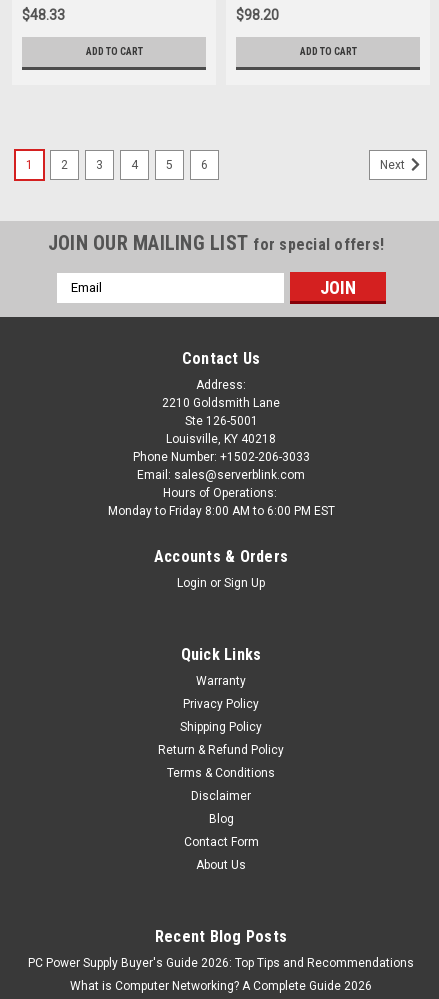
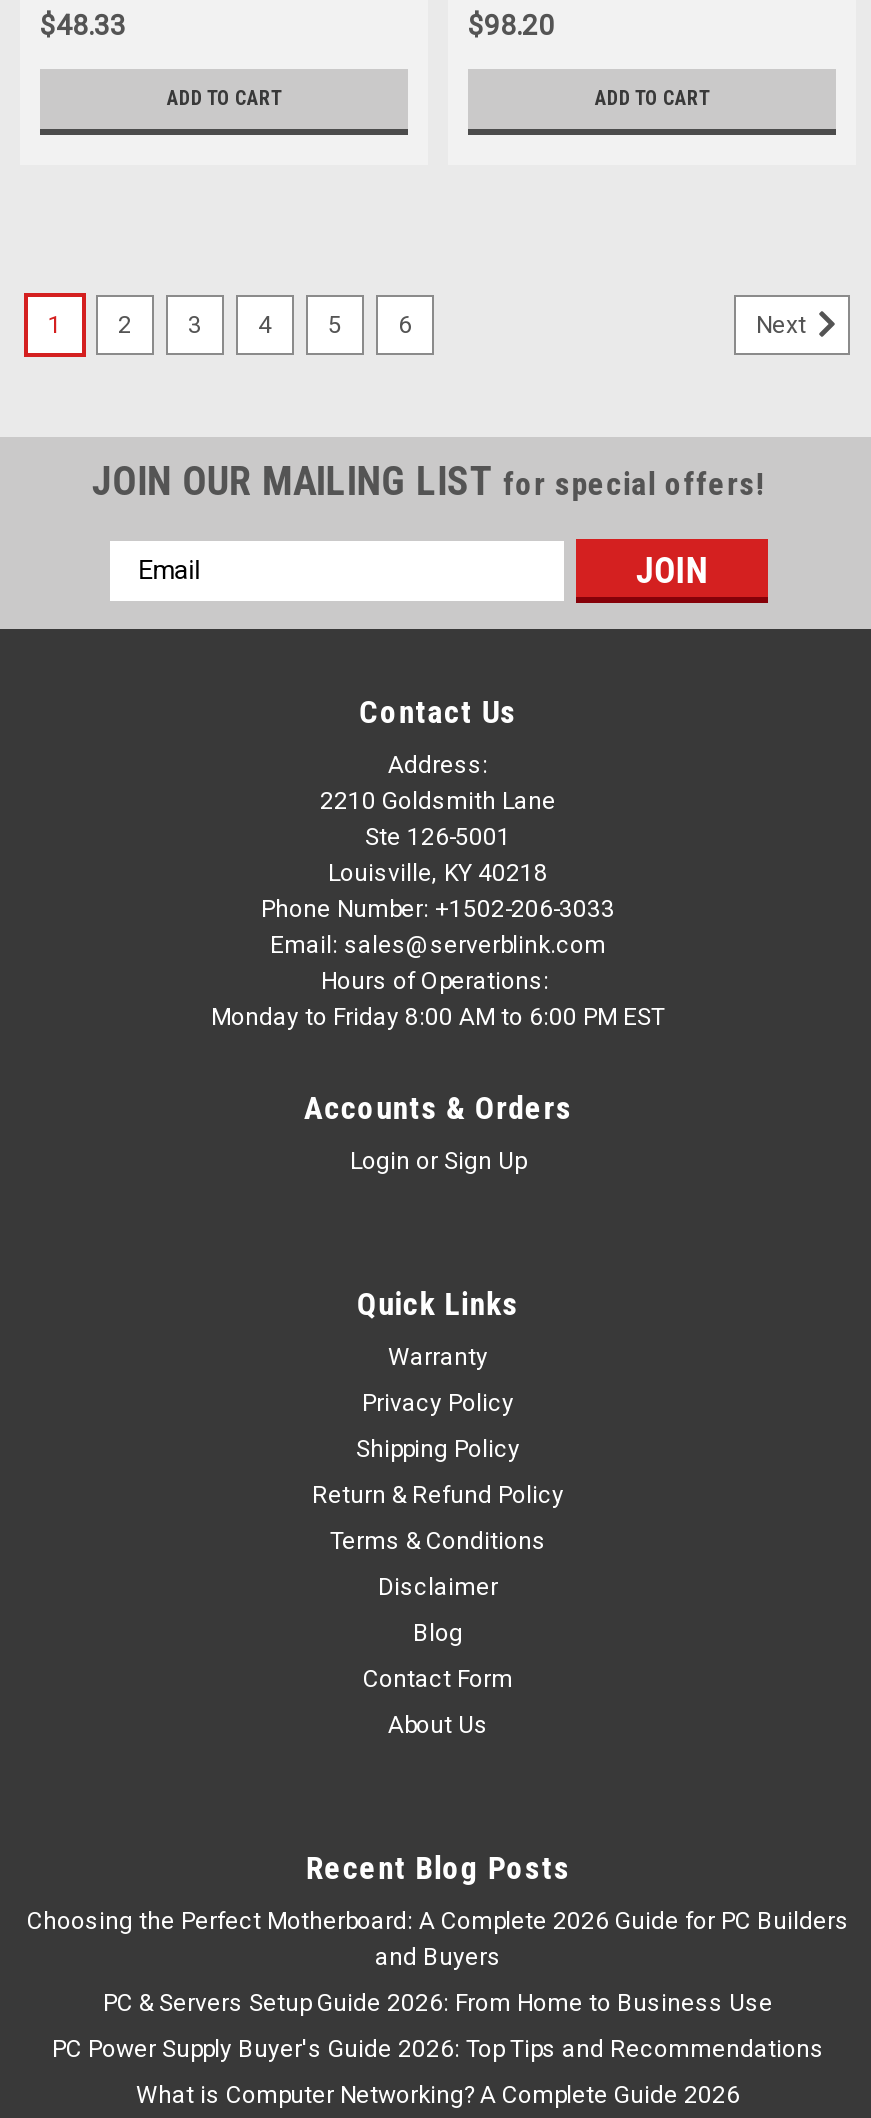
none -> [27,1907,849,2017] Choosing the Perfect Motherboard: A Complete 2026 Guide for PC Builders | and Buyers | PC & Servers Setup Guide 2026: From Home to Business Use

